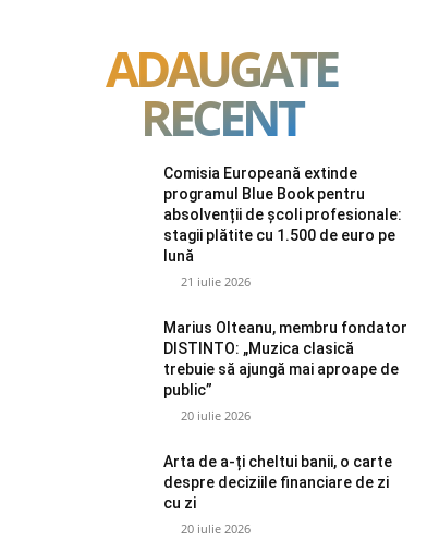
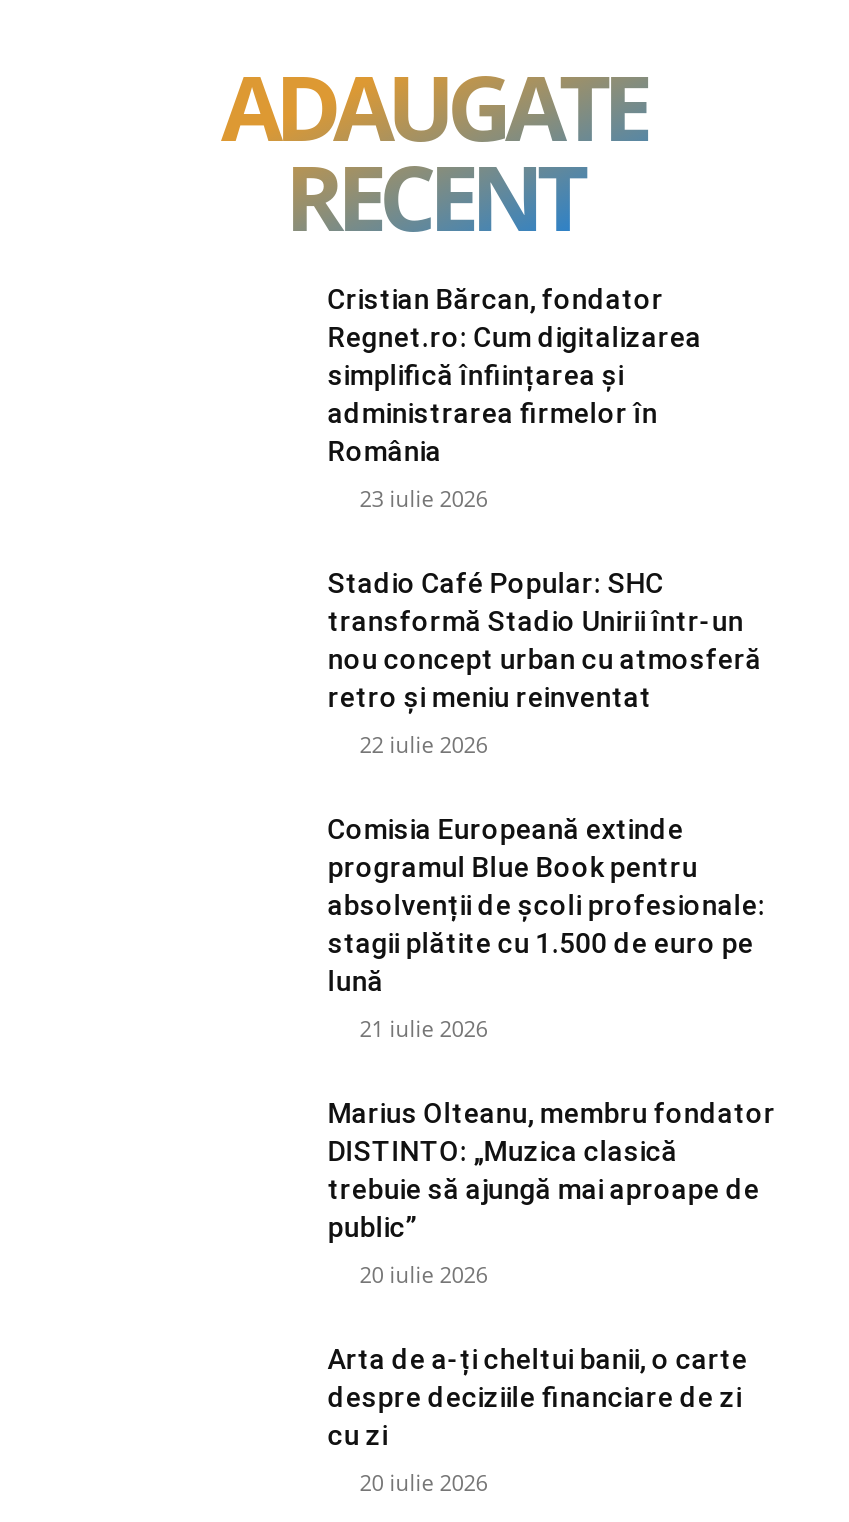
none -> [327,282,761,758] Cristian Bărcan, fondator | Regnet.ro: Cum digitalizarea | simplifică înființarea și | administrarea firmelor în | România | 23 iulie 2026 | Stadio Café Popular: SHC | transformă Stadio Unirii într-un | nou concept urban cu atmosferă | retro și meniu reinventat | 22 iulie 2026

